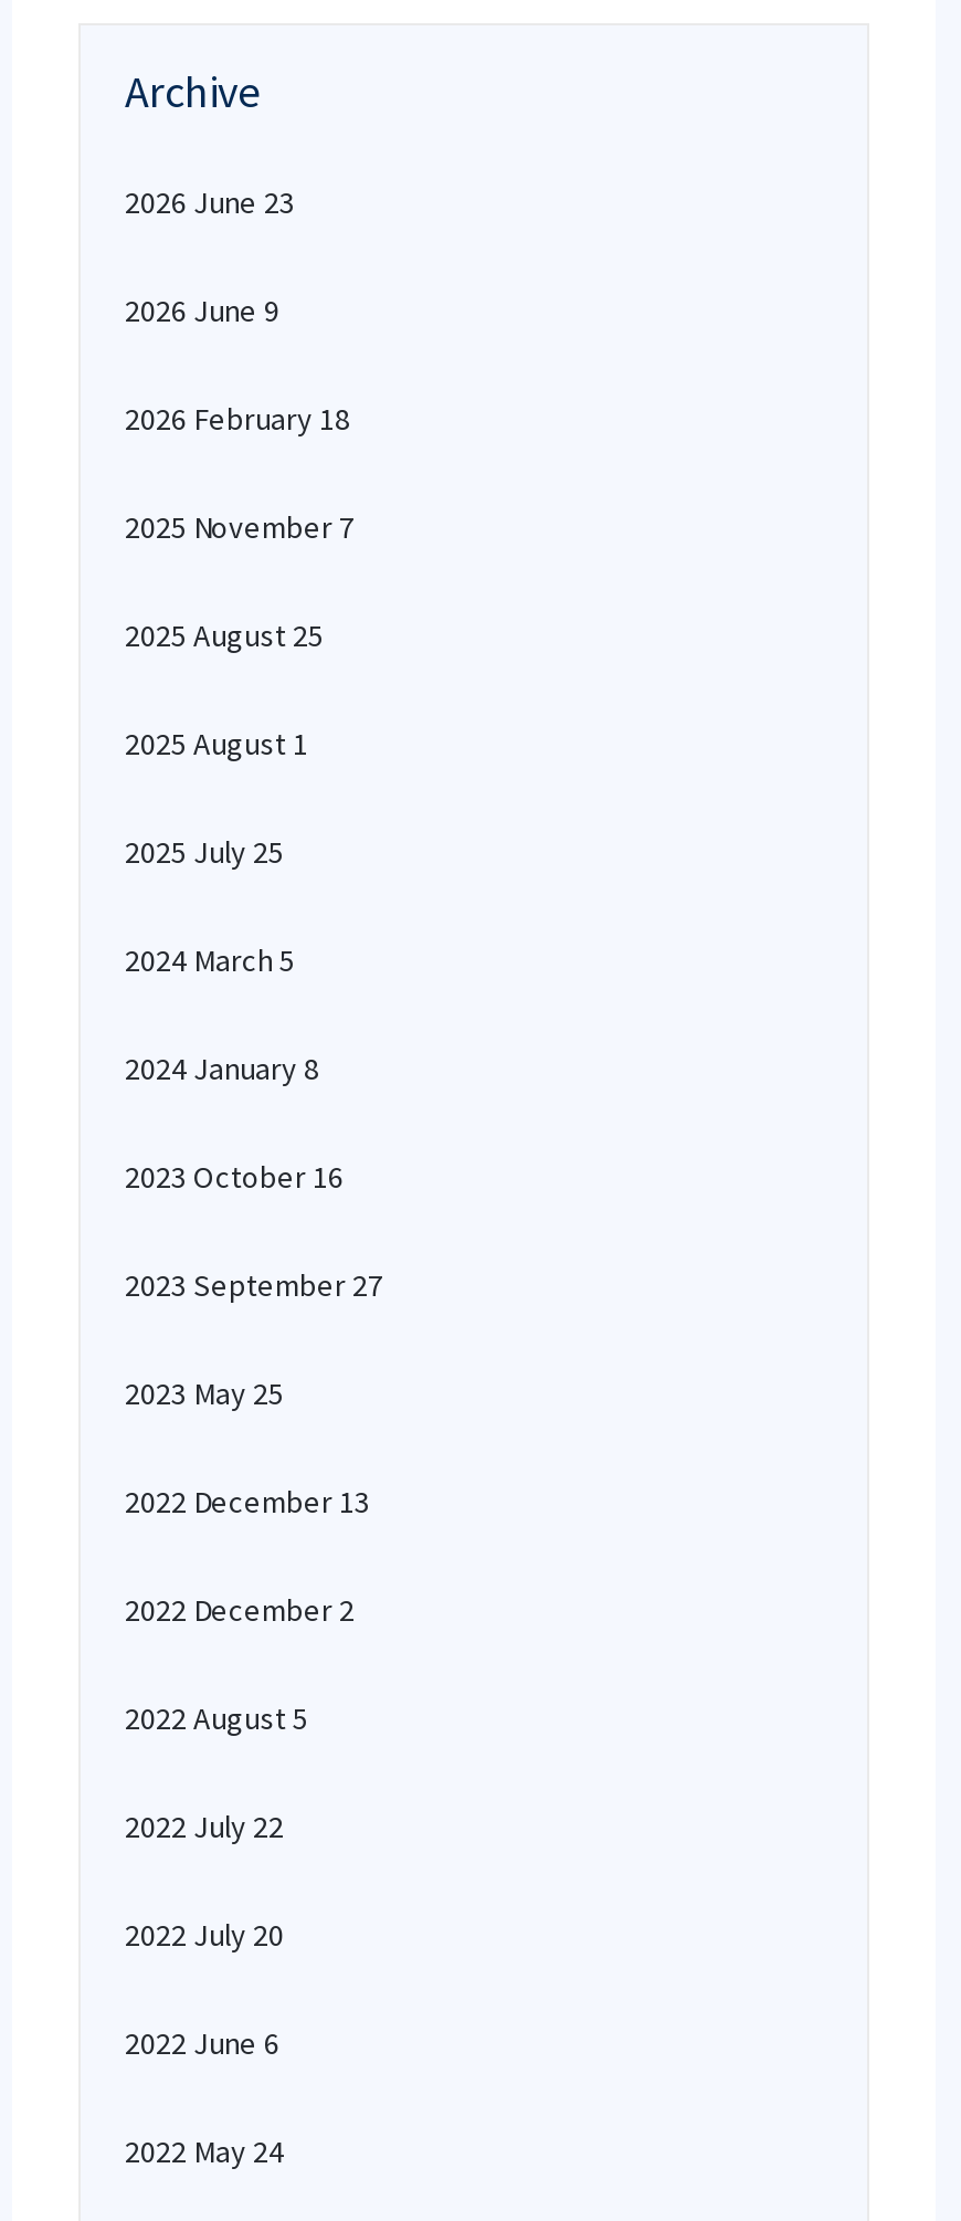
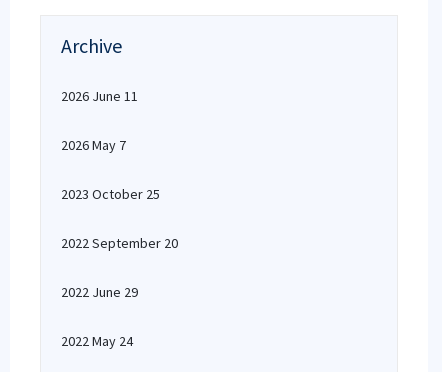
[125,182,383,2063] 2026 June 23 | 2026 June 9 | 2026 February 18 | 2025 November 7 | 2025 August 25 | 2025 August 1 | 2025 July 25 | 2024 March 5 | 2024 January 8 | 2023 October 16 | 2023 September 27 | 2023 May 25 | 2022 December 13 | 2022 December 2 | 2022 August 5 | 2022 July 22 | 2022 July 20 | 2022 June 6 -> [61,87,178,301] 2026 June 11 | 2026 May 7 | 2023 October 25 | 2022 September 20 | 2022 June 29

